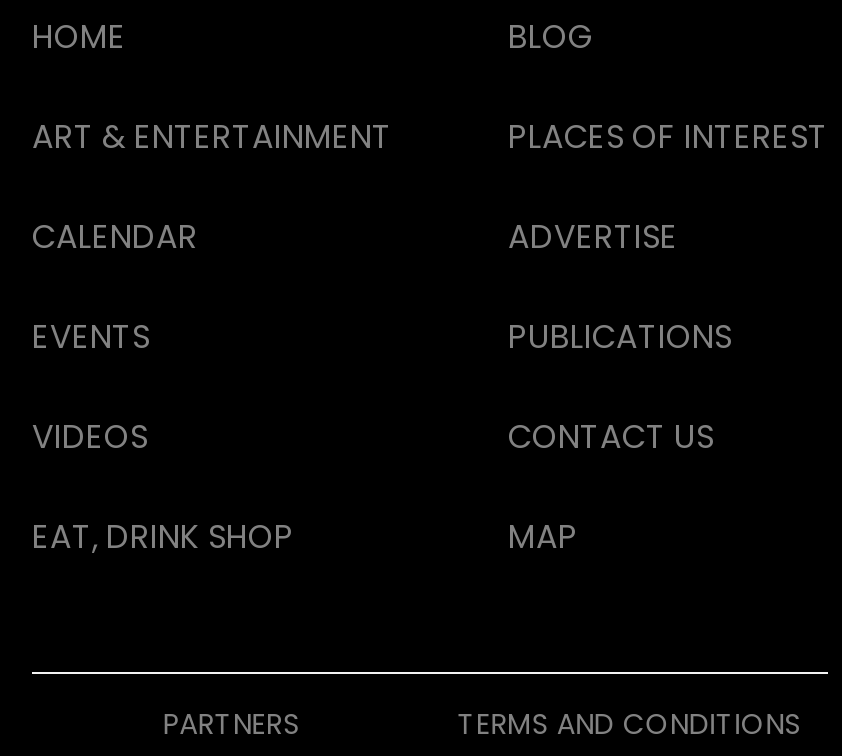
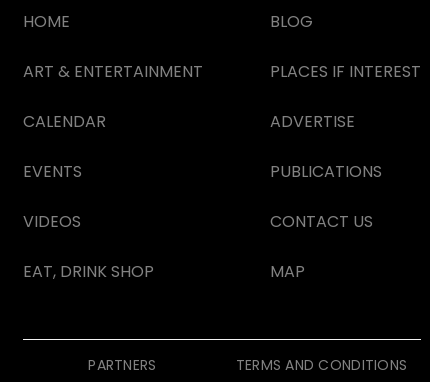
[508,114,828,160] PLACES OF INTEREST -> [270,60,421,83] PLACES IF INTEREST

